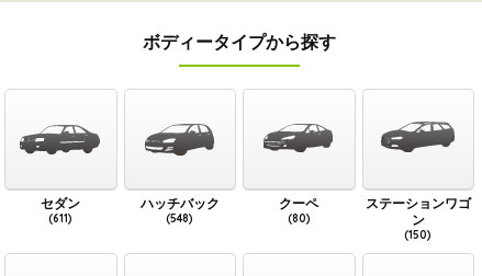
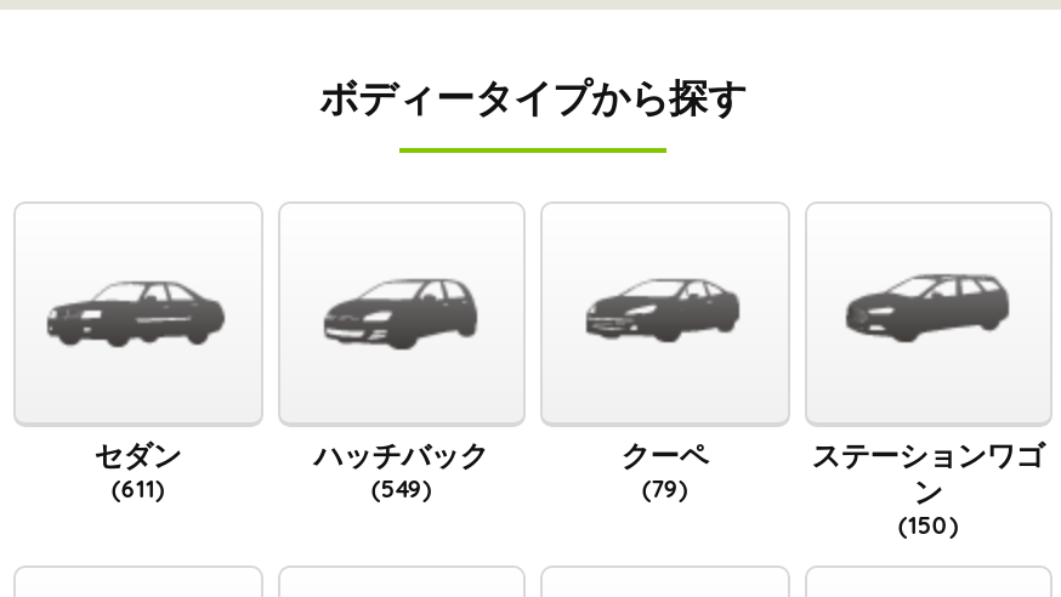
[166,211,193,226] (548) -> [371,473,431,505] (549)
[287,211,311,226] (80) -> [642,473,688,505] (79)

